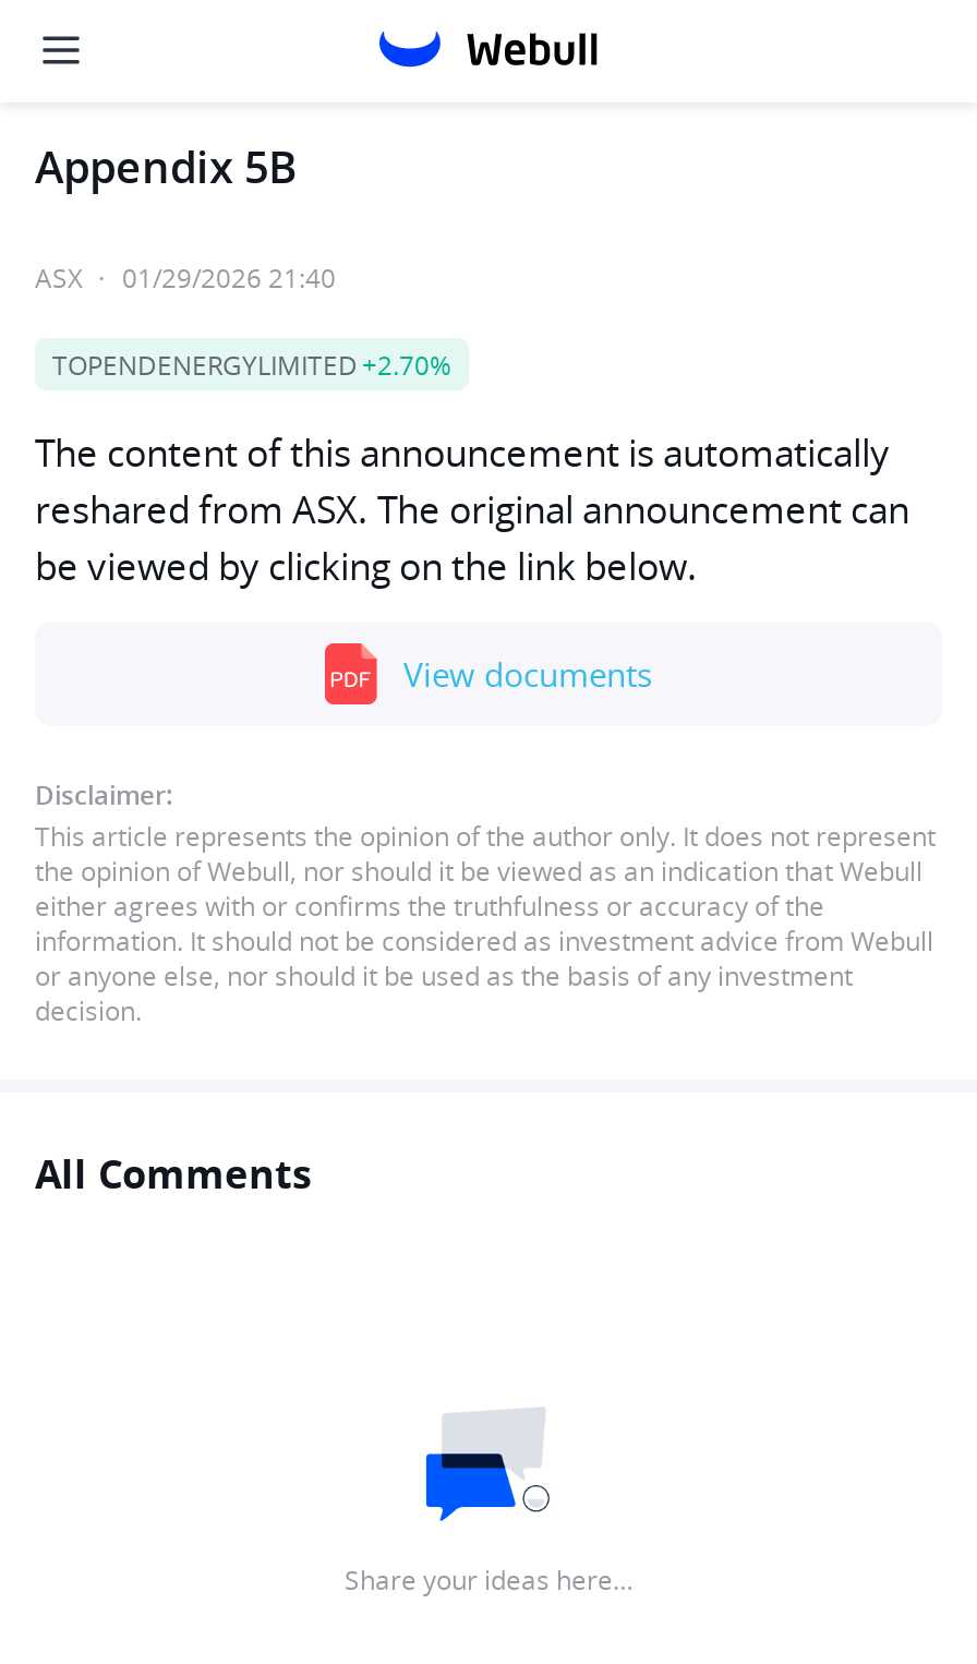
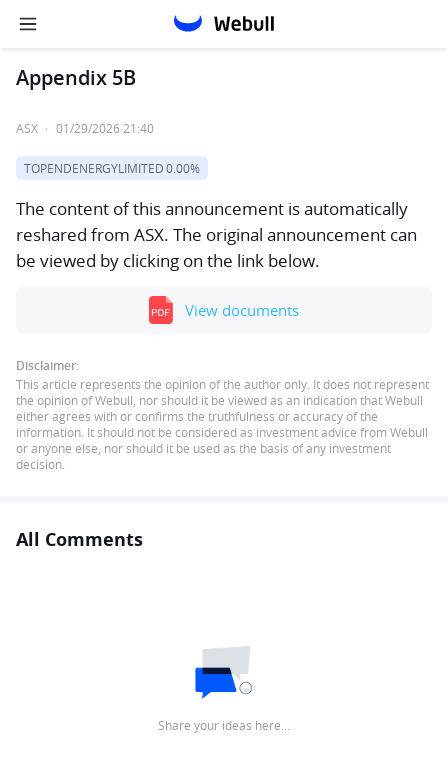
[52,347,451,382] TOPENDENERGYLIMITED +2.70% -> [24,160,200,176] TOPENDENERGYLIMITED 0.00%

